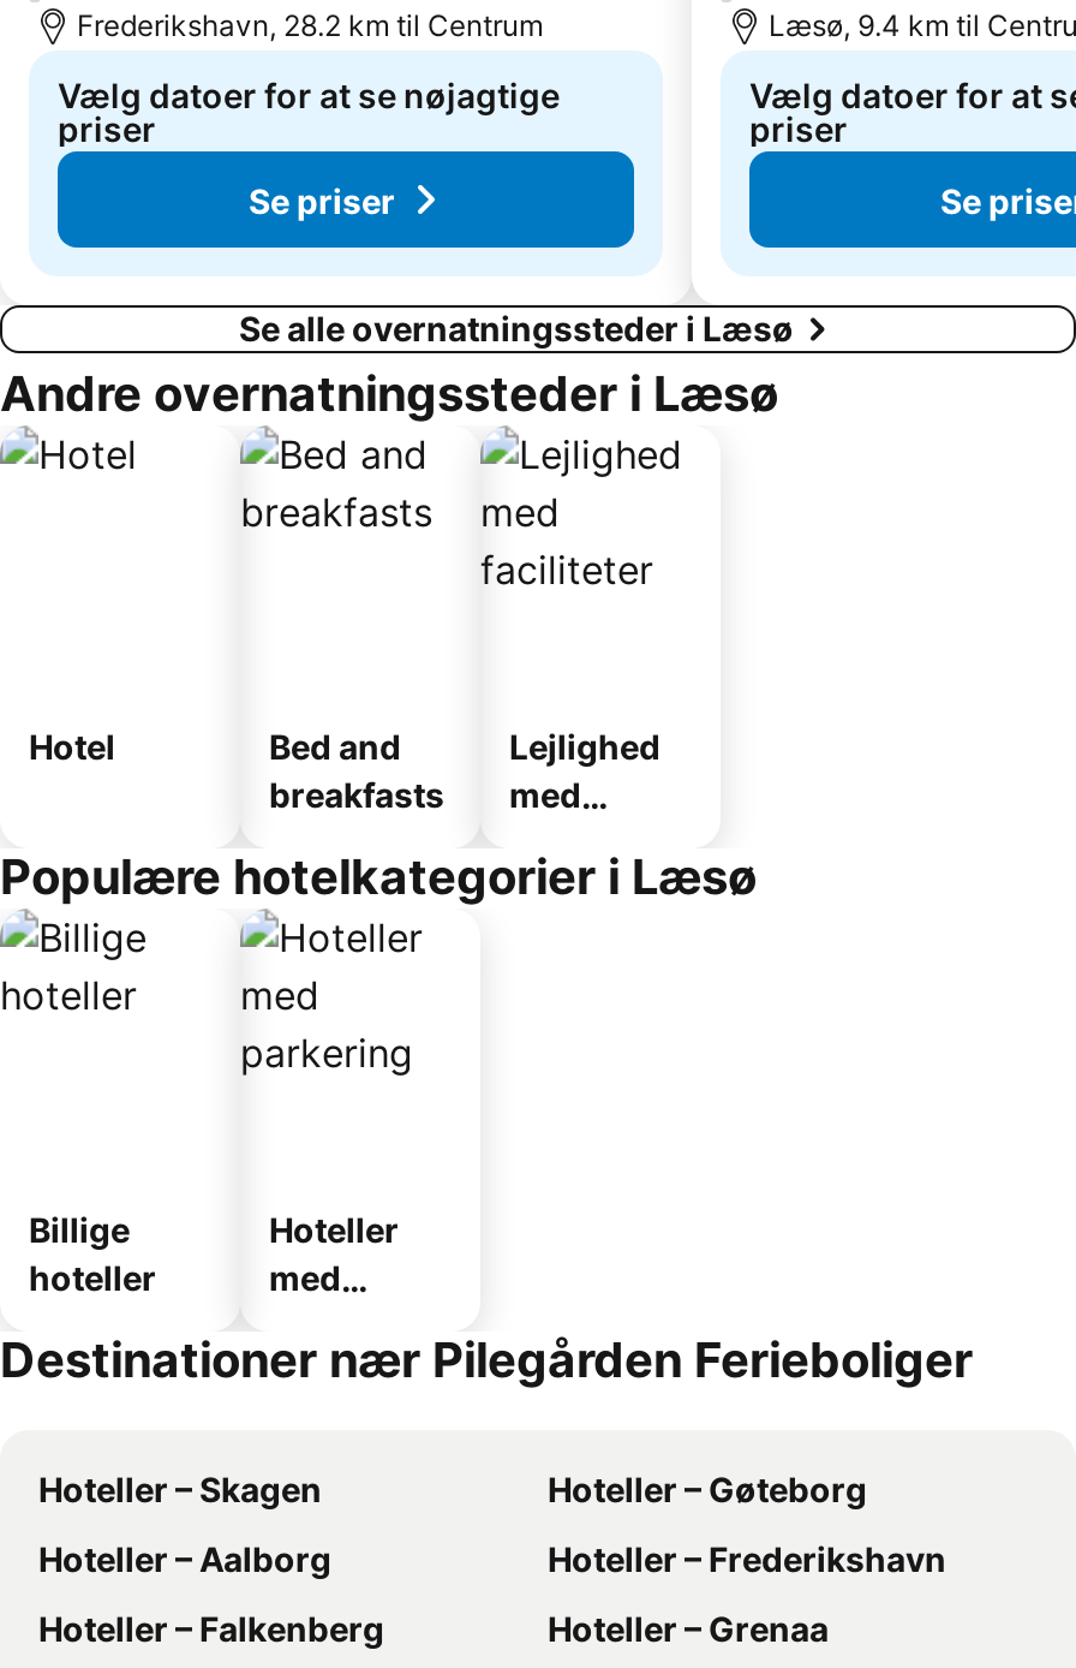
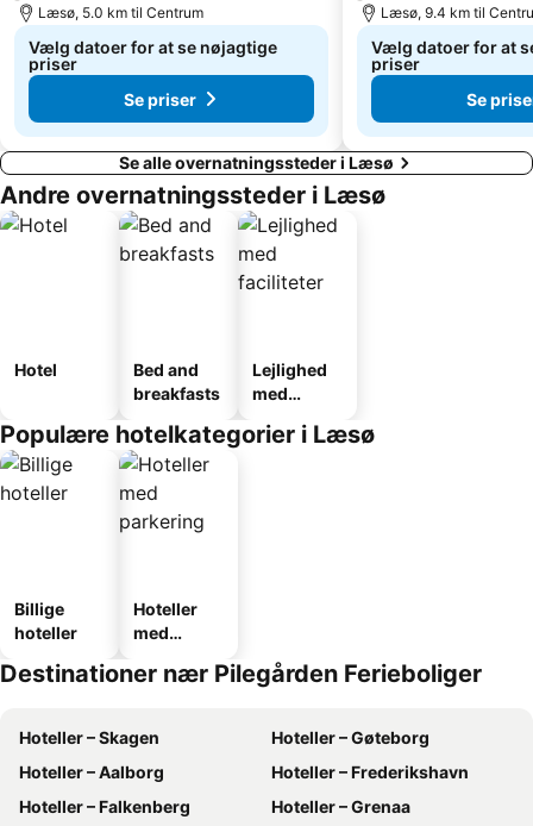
[77,8,543,44] Frederikshavn, 28.2 km til Centrum -> [38,4,203,22] Læsø, 5.0 km til Centrum

